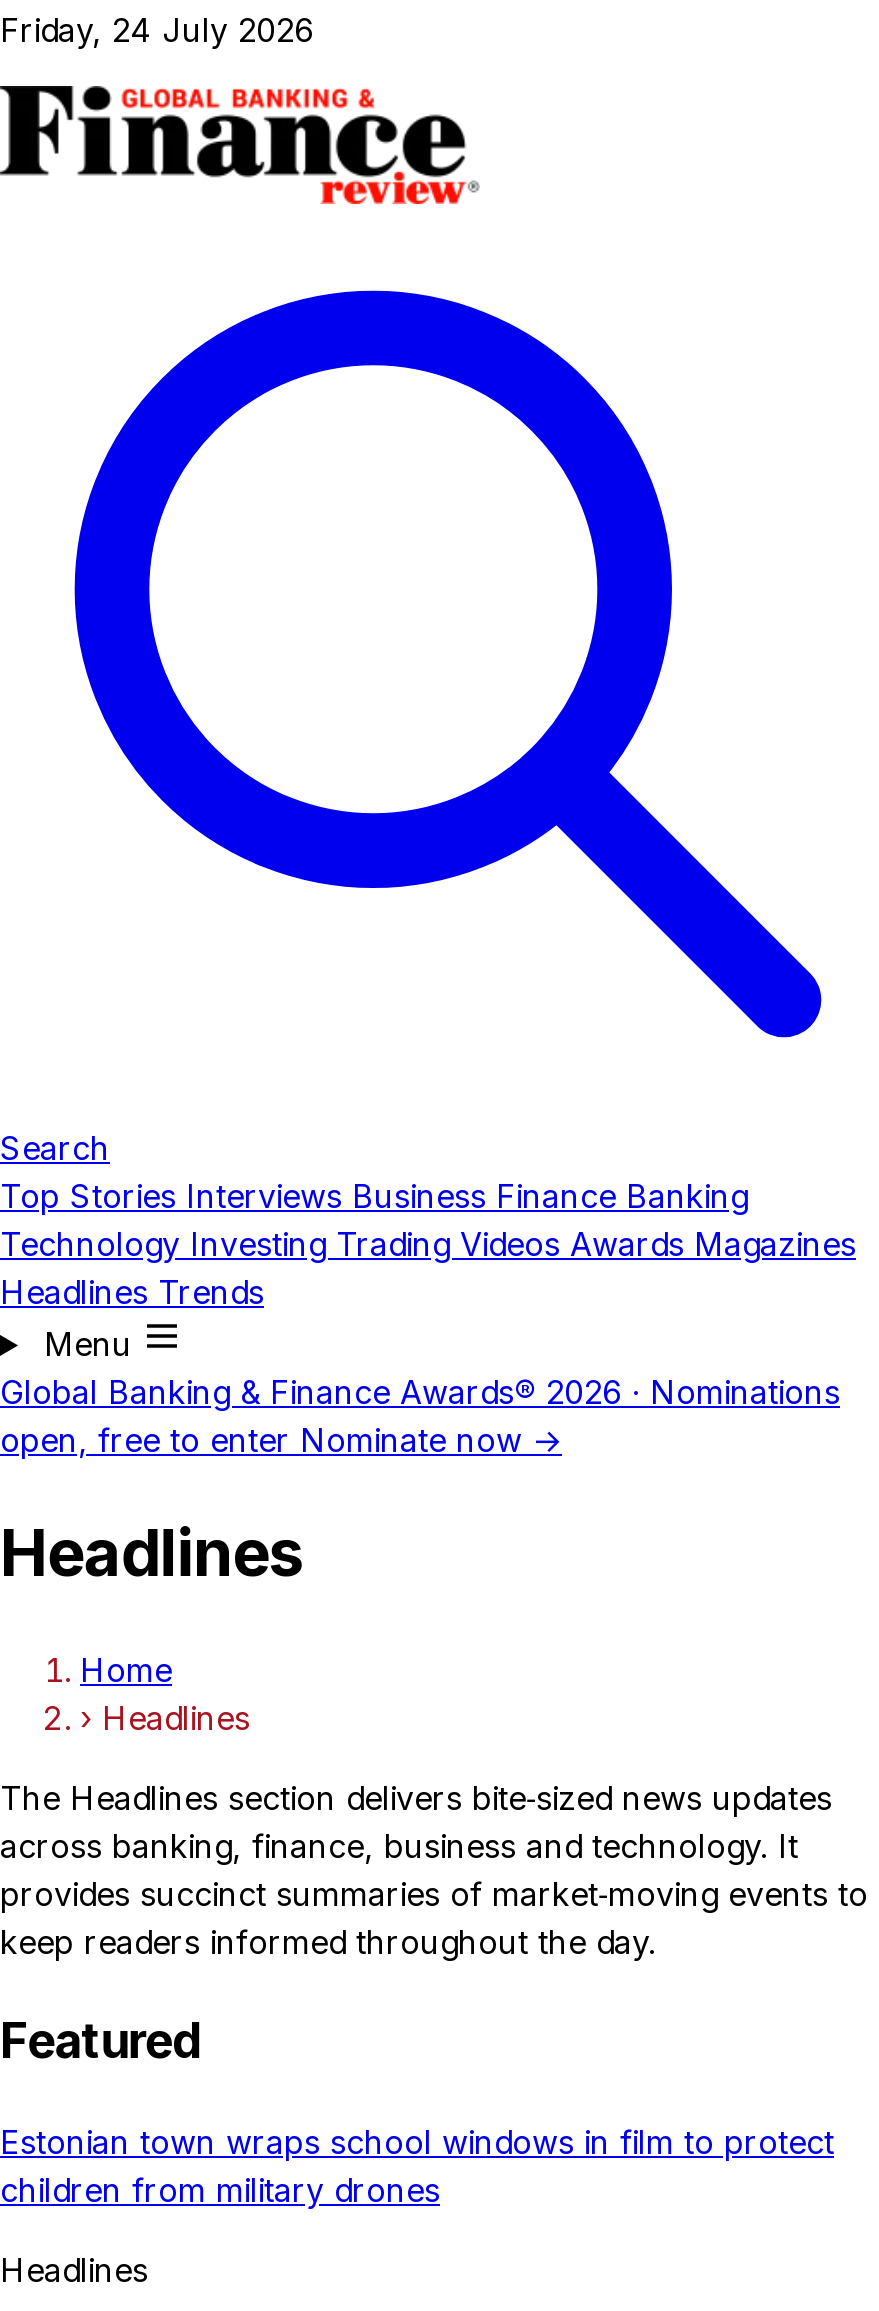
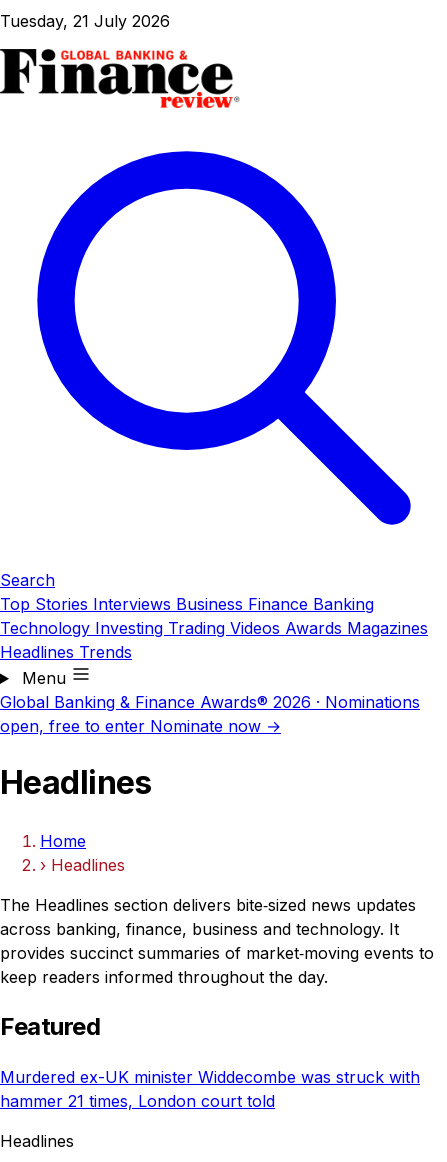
[0,10,314,50] Friday, 24 July 2026 -> [0,11,170,31] Tuesday, 21 July 2026
[0,2121,834,2209] Estonian town wraps school windows in film to protect | children from military drones -> [0,1067,420,1111] Murdered ex-UK minister Widdecombe was struck with | hammer 21 times, London court told

